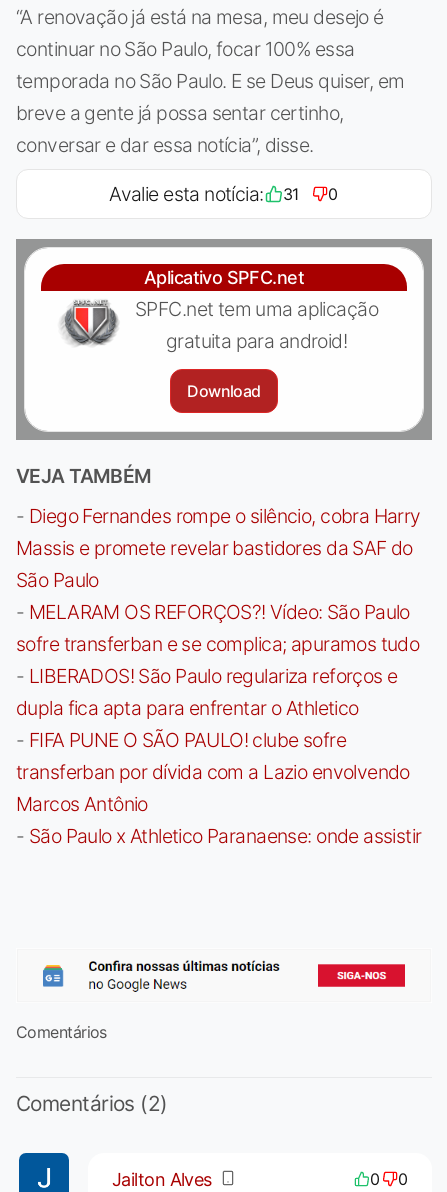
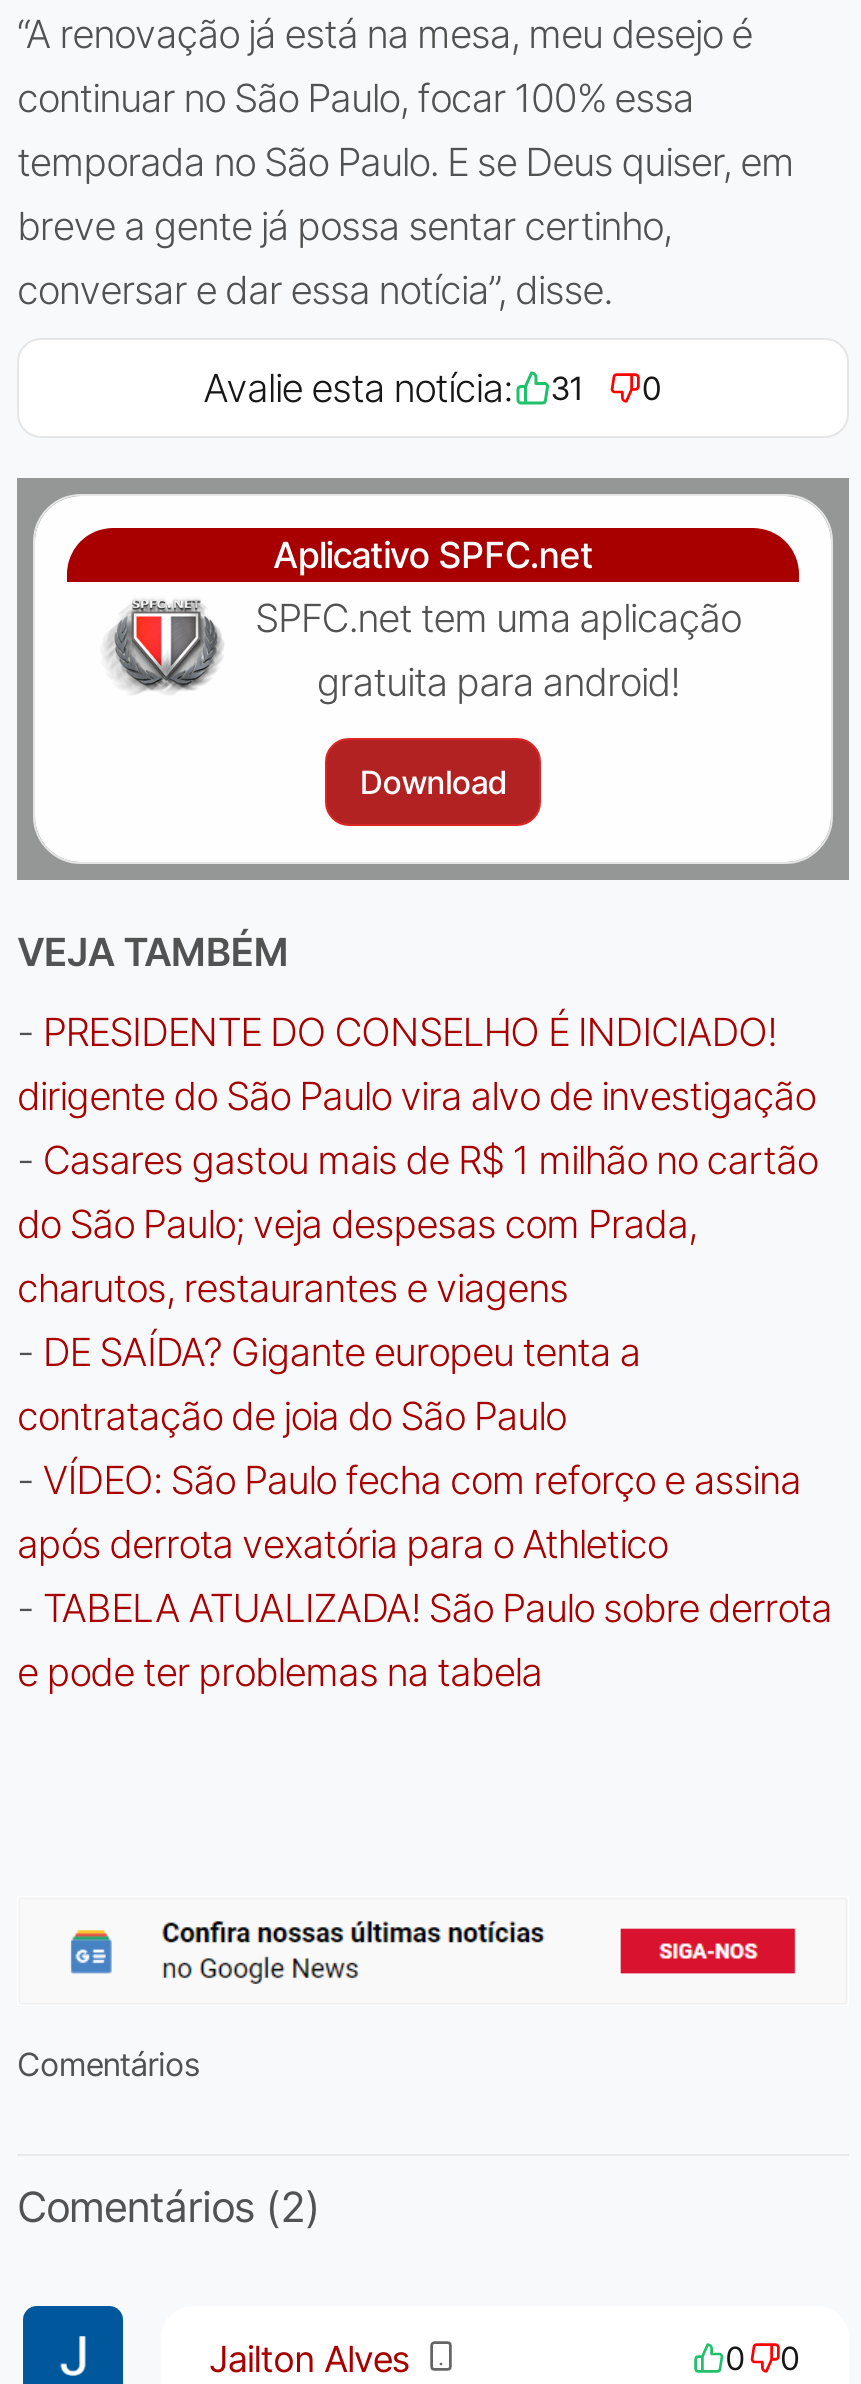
[16,504,421,848] - Diego Fernandes rompe o silêncio, cobra Harry | Massis e promete revelar bastidores da SAF do | São Paulo | - MELARAM OS REFORÇOS?! Vídeo: São Paulo | sofre transferban e se complica; apuramos tudo | - LIBERADOS! São Paulo regulariza reforços e | dupla fica apta para enfrentar o Athletico | - FIFA PUNE O SÃO PAULO! clube sofre | transferban por dívida com a Lazio envolvendo | Marcos Antônio | - São Paulo x Athletico Paranaense: onde assistir -> [17,1008,832,1696] - PRESIDENTE DO CONSELHO É INDICIADO! | dirigente do São Paulo vira alvo de investigação | - Casares gastou mais de R$ 1 milhão no cartão | do São Paulo; veja despesas com Prada, | charutos, restaurantes e viagens | - DE SAÍDA? Gigante europeu tenta a | contratação de joia do São Paulo | - VÍDEO: São Paulo fecha com reforço e assina | após derrota vexatória para o Athletico | - TABELA ATUALIZADA! São Paulo sobre derrota | e pode ter problemas na tabela

